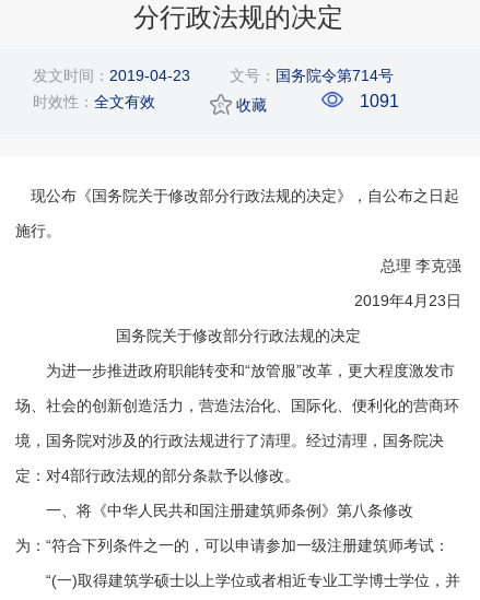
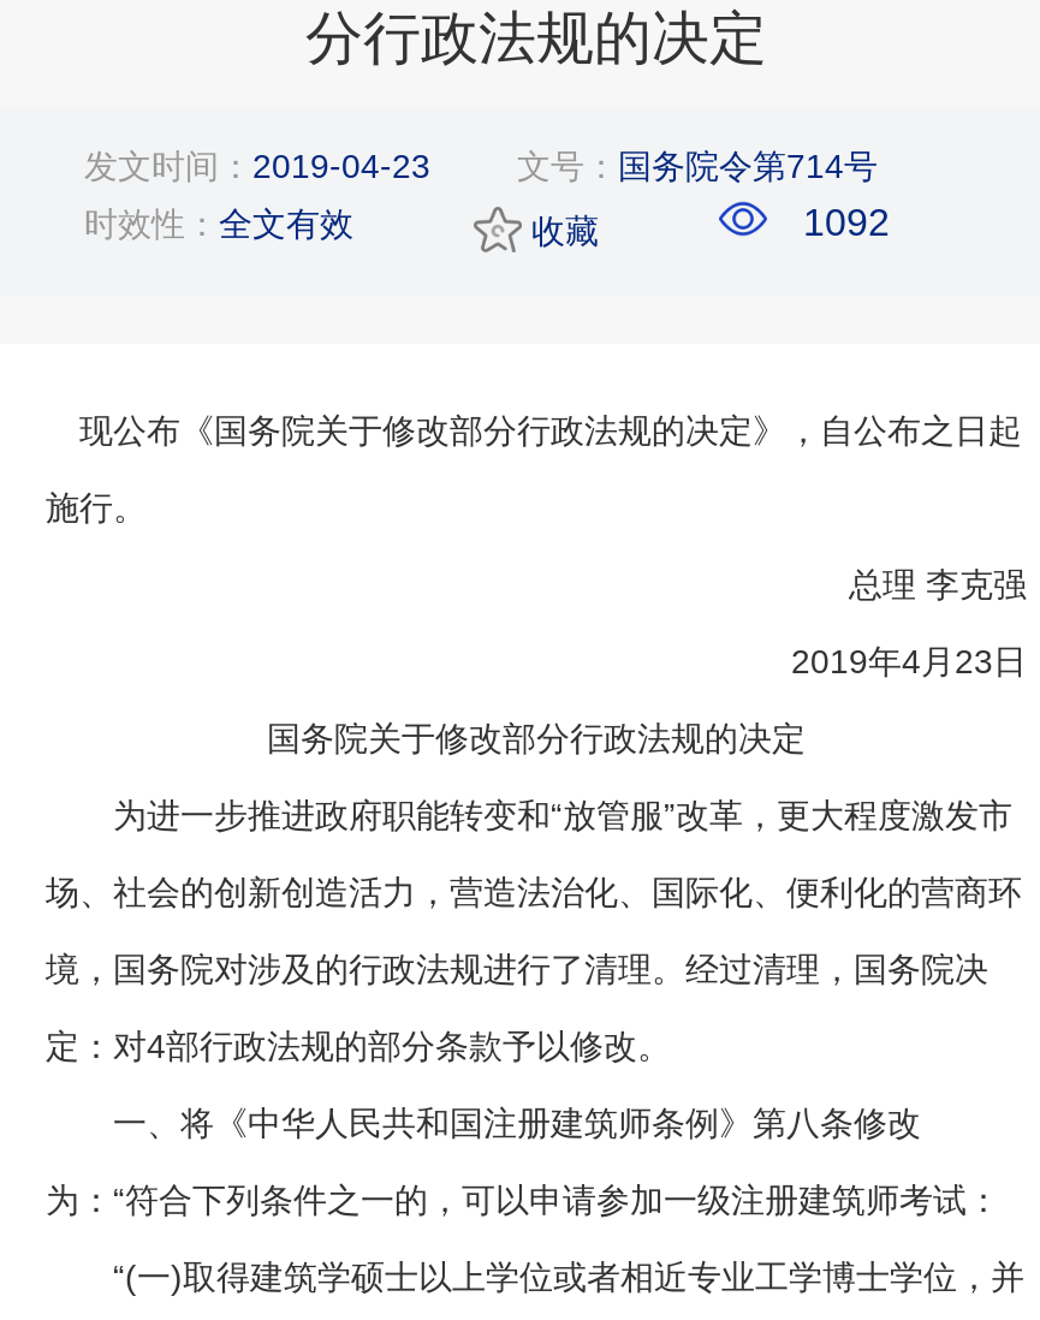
[360,92,399,110] 1091 -> [803,202,890,243] 1092

